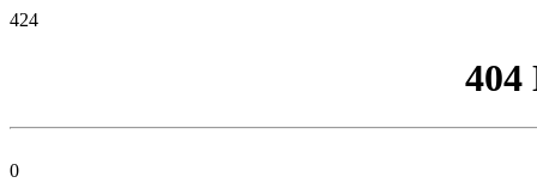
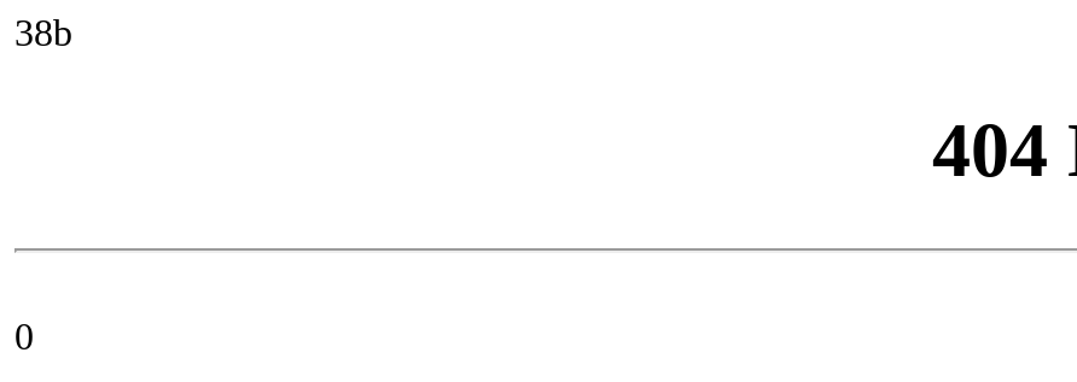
[10,10,38,30] 424 -> [14,12,72,53] 38b

